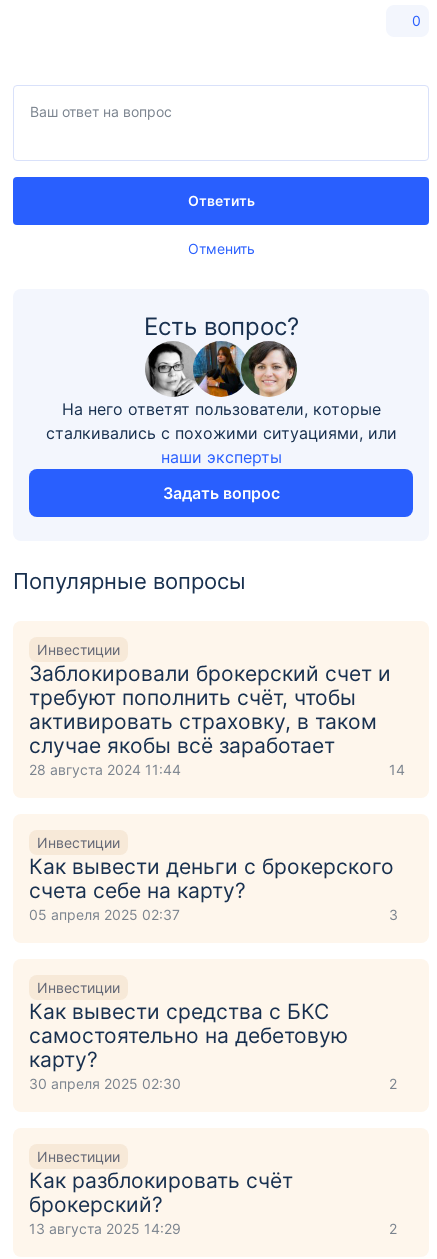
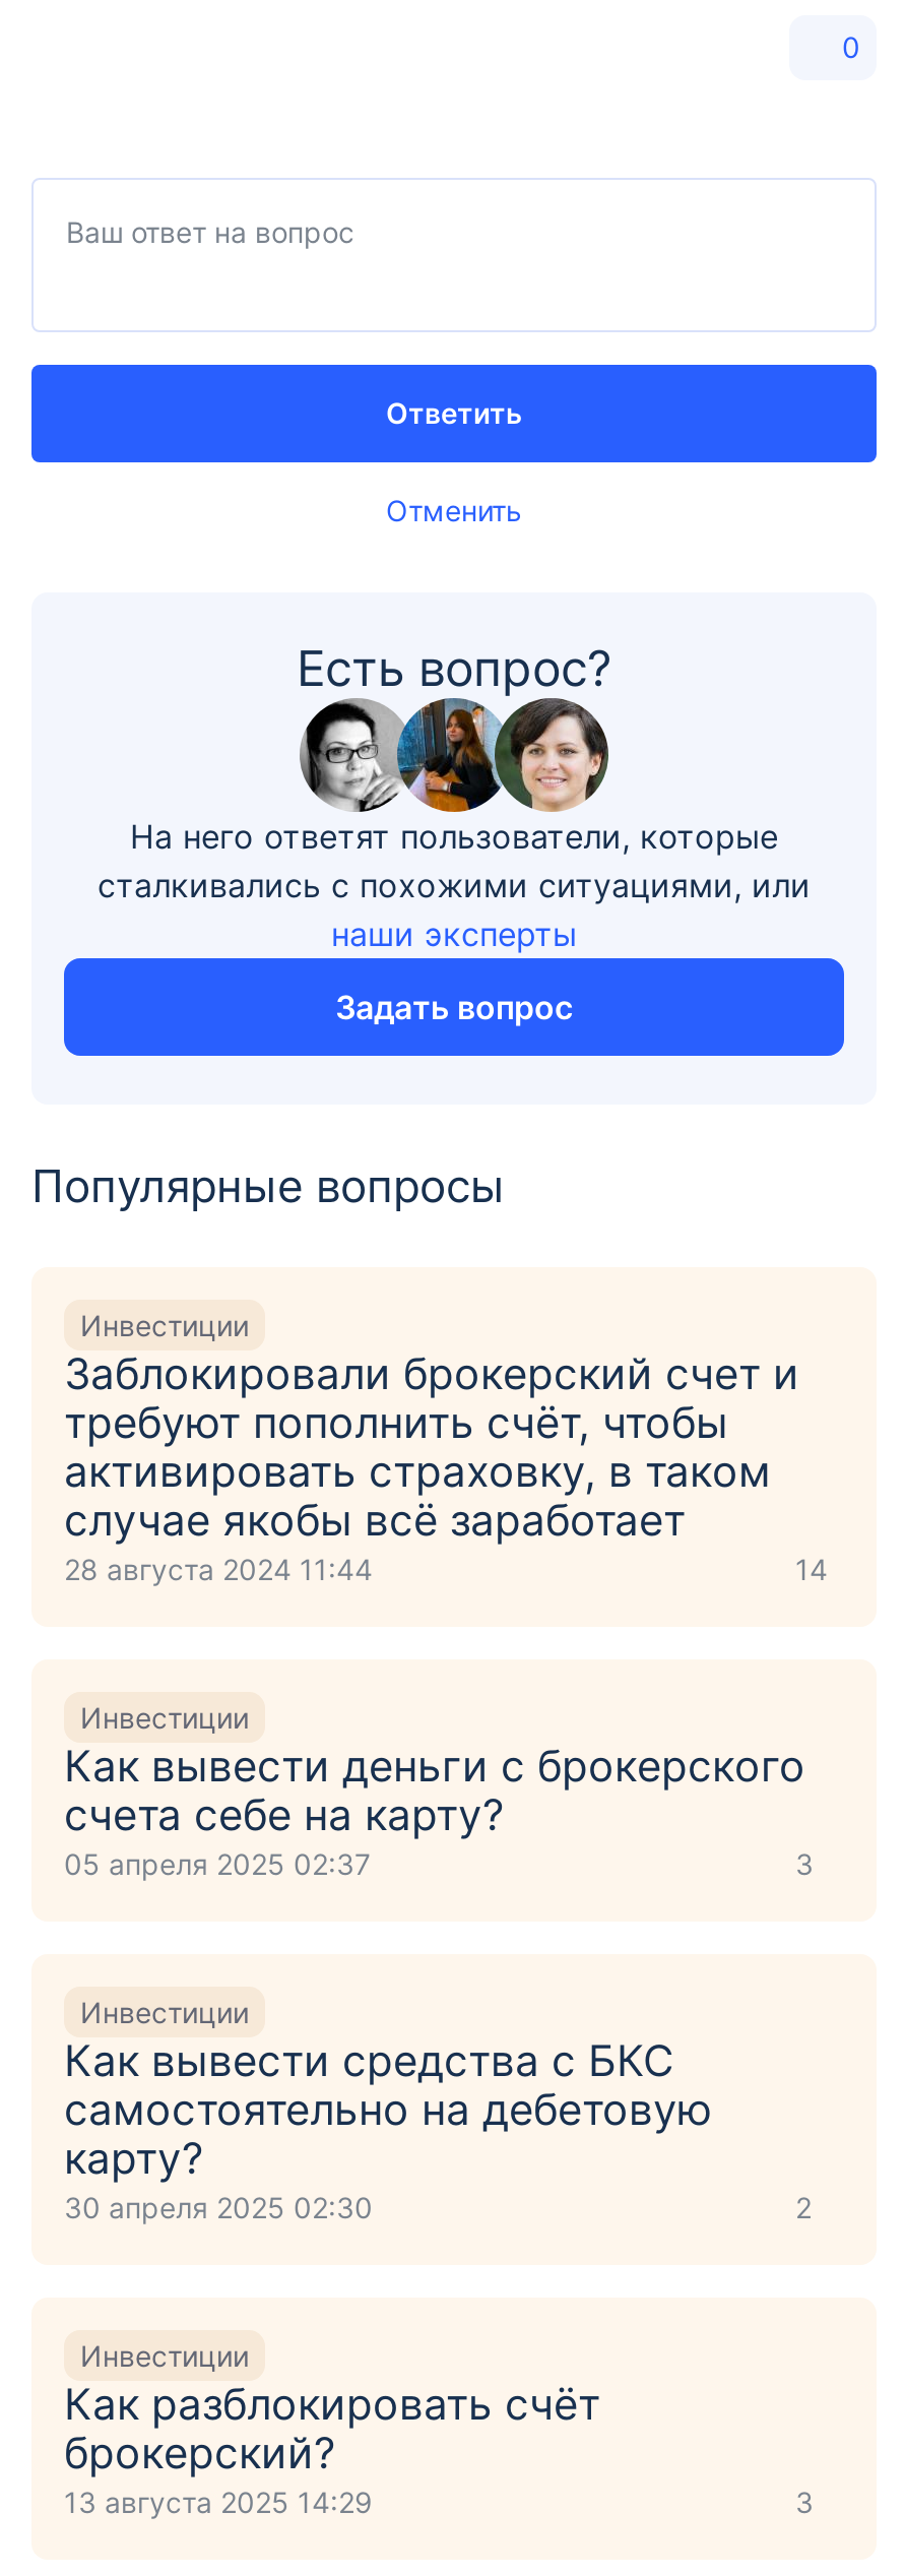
[389,1220,397,1237] 2 -> [795,2485,814,2519] 3

